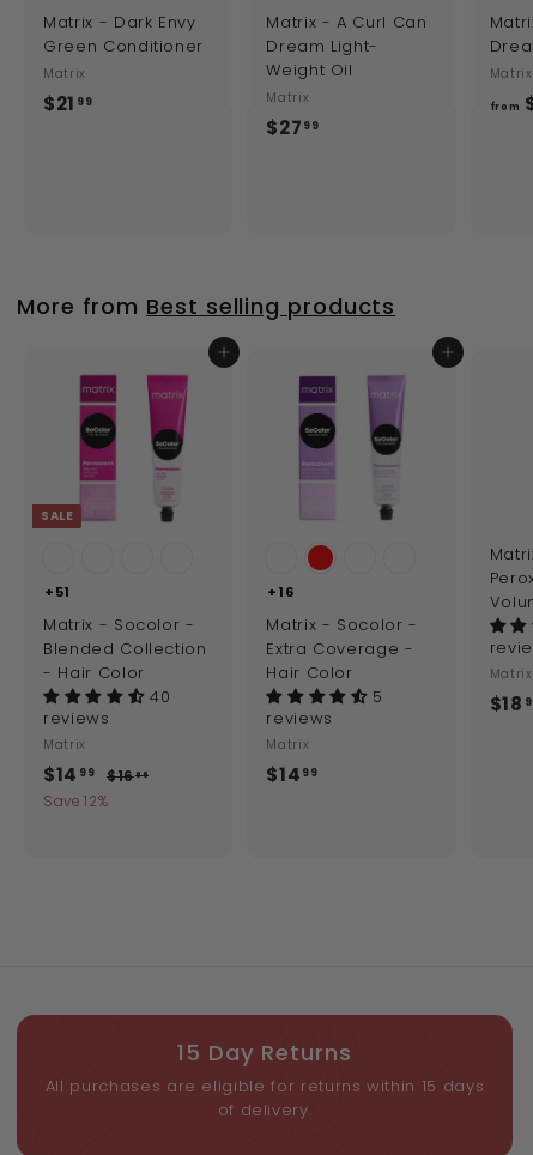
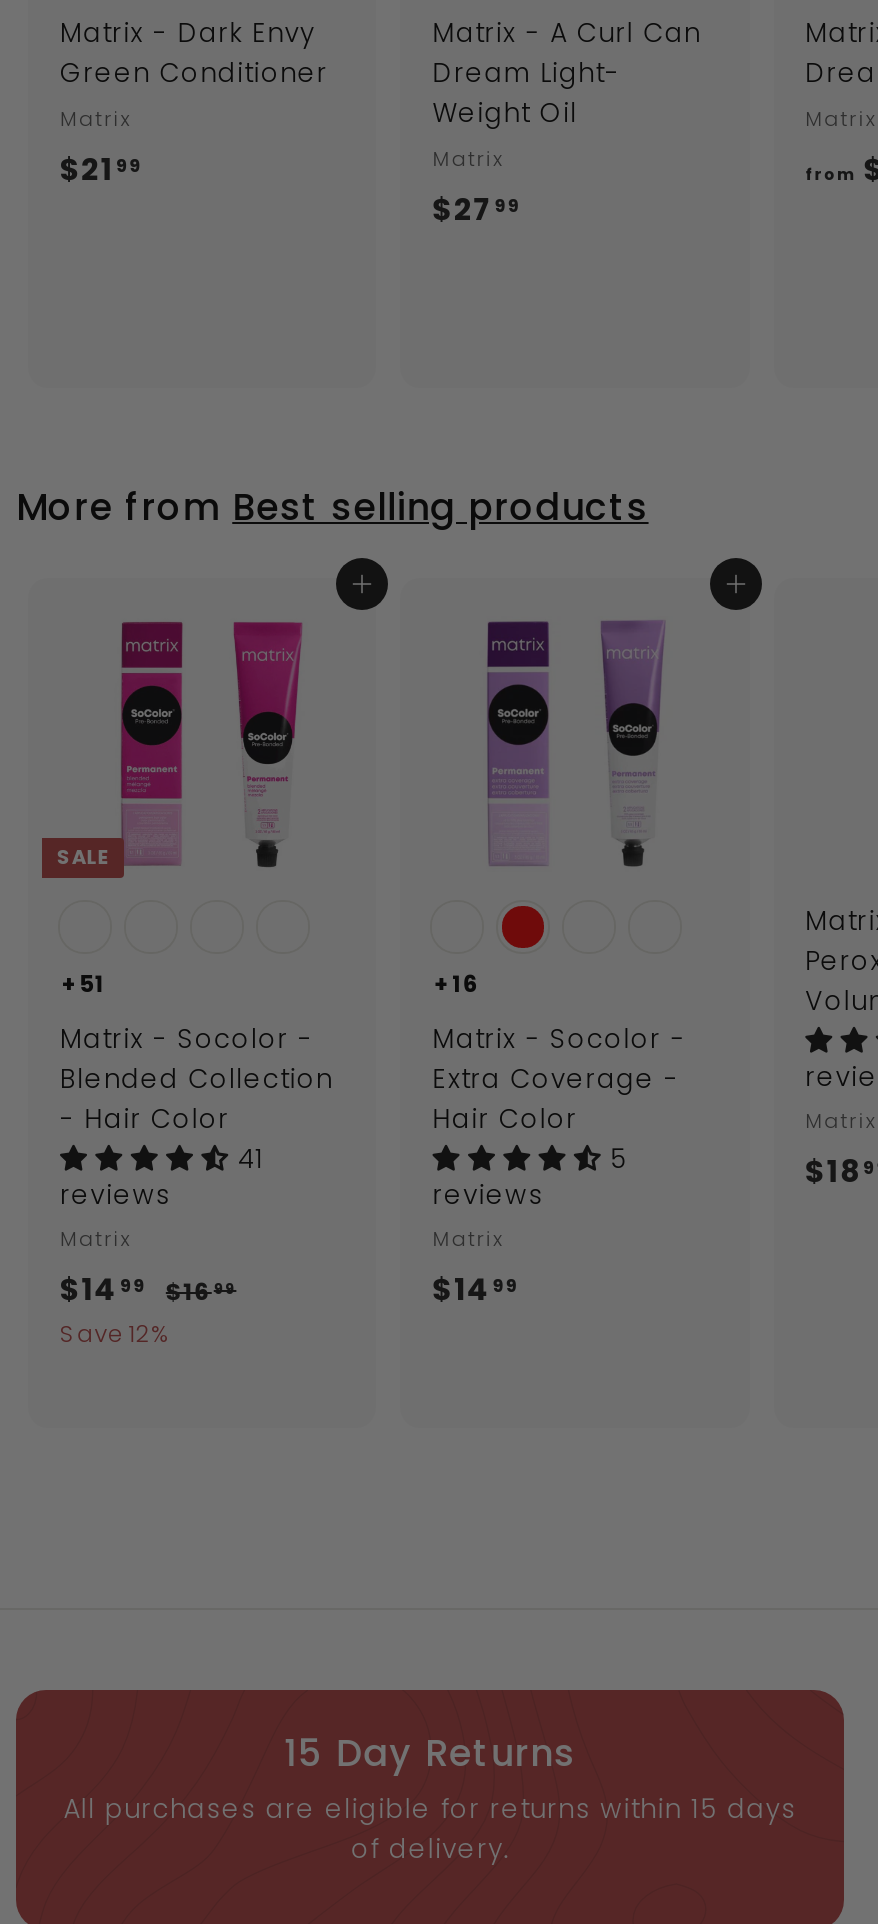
[150,685,170,707] 40 -> [238,1139,264,1177] 41

